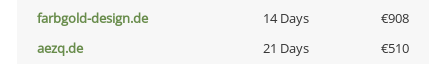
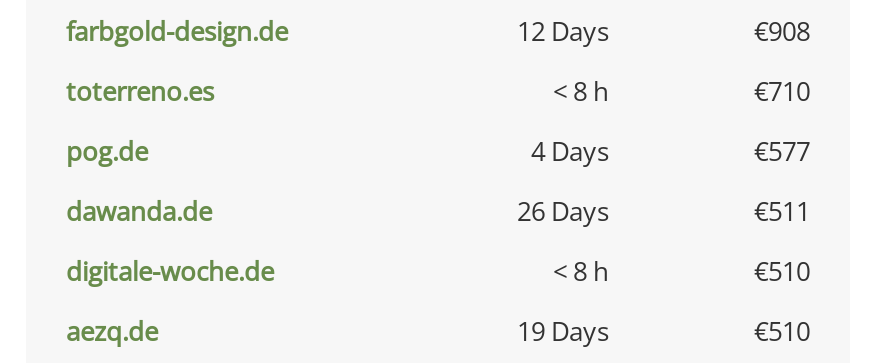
[262,9,308,27] 14 Days -> [517,13,609,49] 12 Days
none -> [66,73,810,289] toterreno.es | < 8 h | €710 | pog.de | 4 Days | €577 | dawanda.de | 26 Days | €511 | digitale-woche.de | < 8 h | €510
[262,39,308,57] 21 Days -> [517,313,609,349] 19 Days

